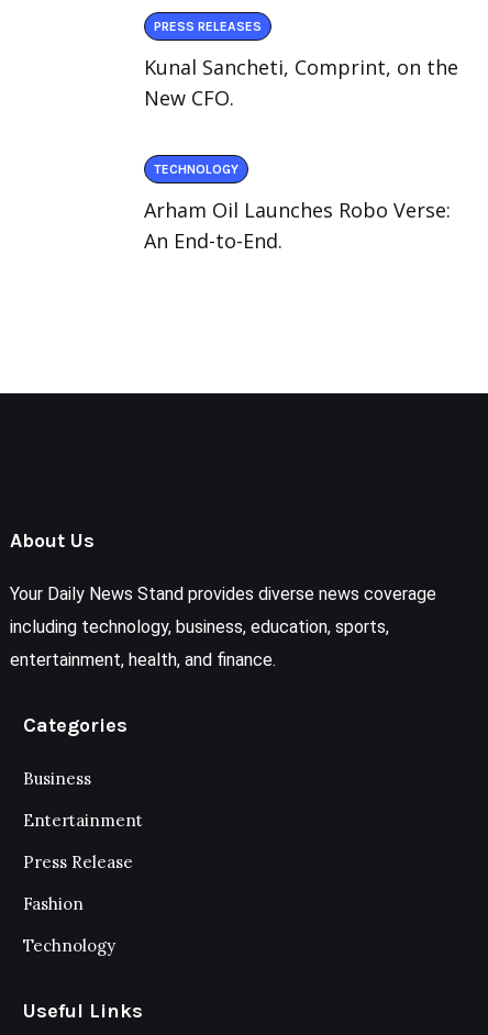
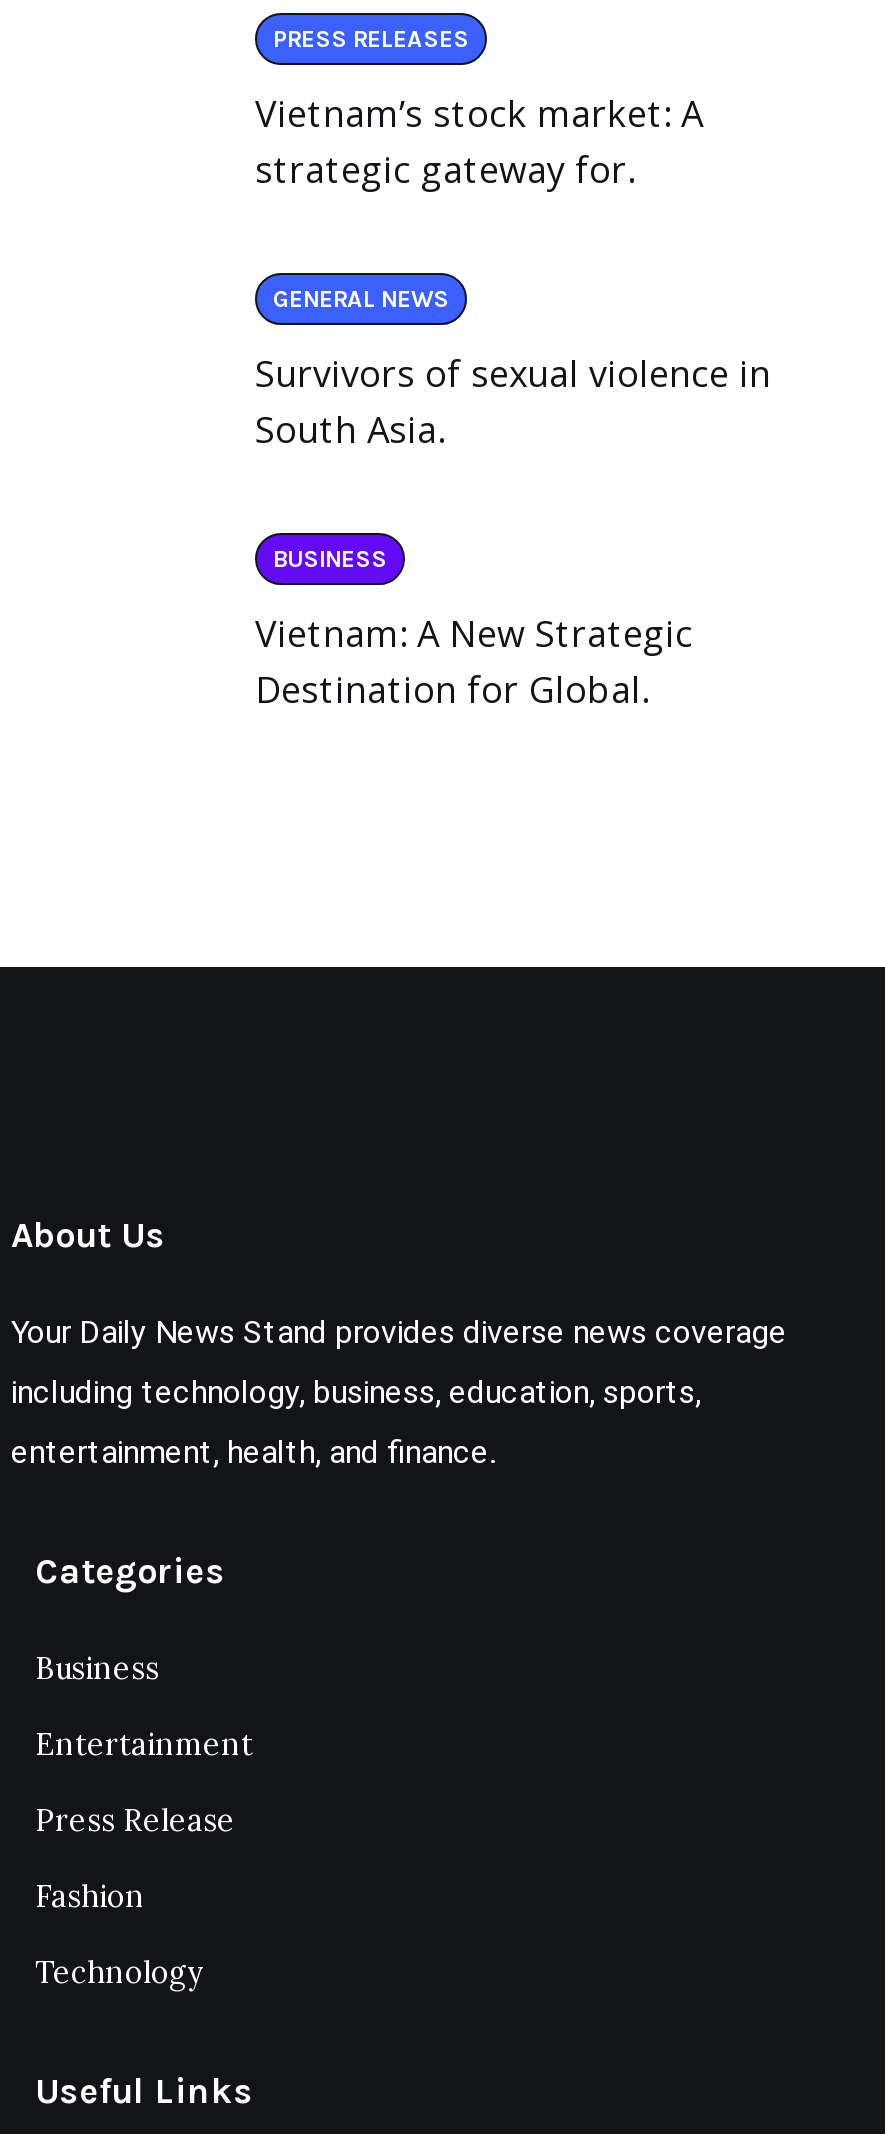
[144,54,458,254] Kunal Sancheti, Comprint, on the | New CFO. | TECHNOLOGY | Arham Oil Launches Robo Verse: | An End-to-End. -> [255,89,771,713] Vietnam’s stock market: A | strategic gateway for. | GENERAL NEWS | Survivors of sexual violence in | South Asia. | BUSINESS | Vietnam: A New Strategic | Destination for Global.

